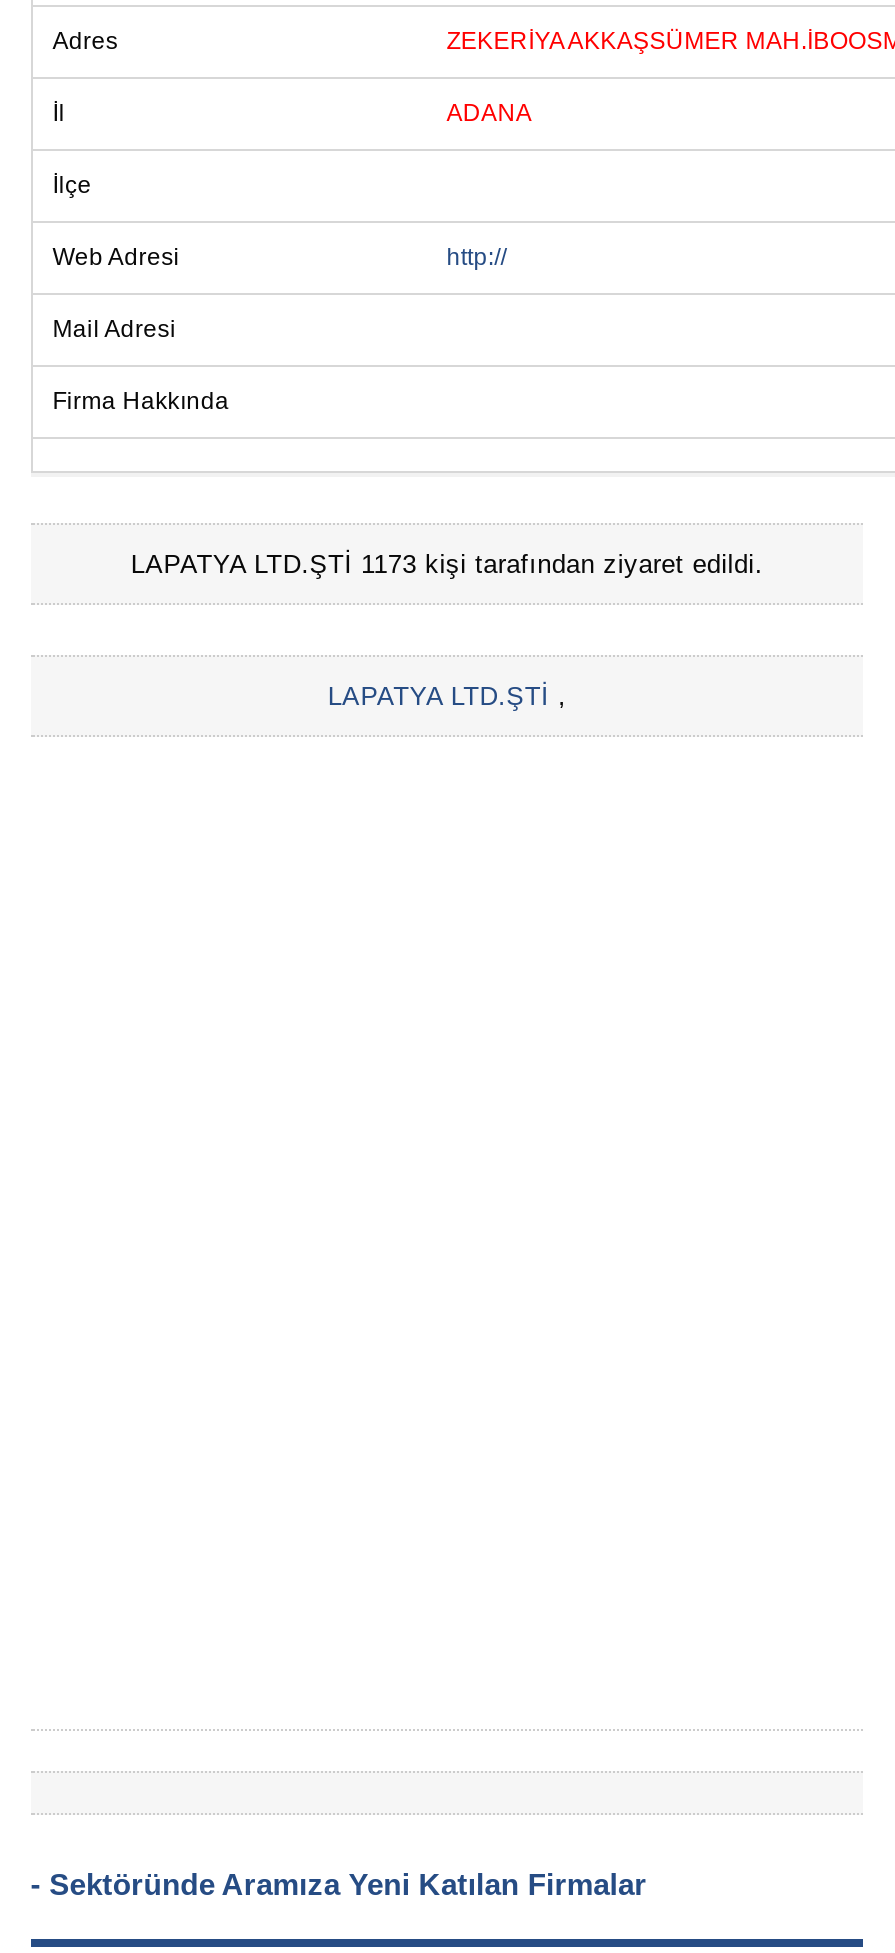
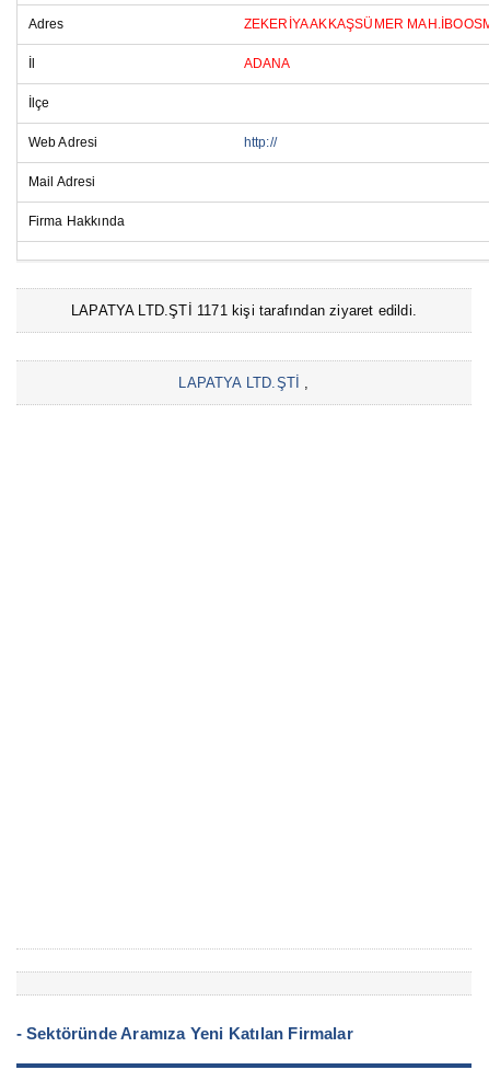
[131,549,763,579] LAPATYA LTD.ŞTİ 1173 kişi tarafından ziyaret edildi. -> [71,302,417,319] LAPATYA LTD.ŞTİ 1171 kişi tarafından ziyaret edildi.

